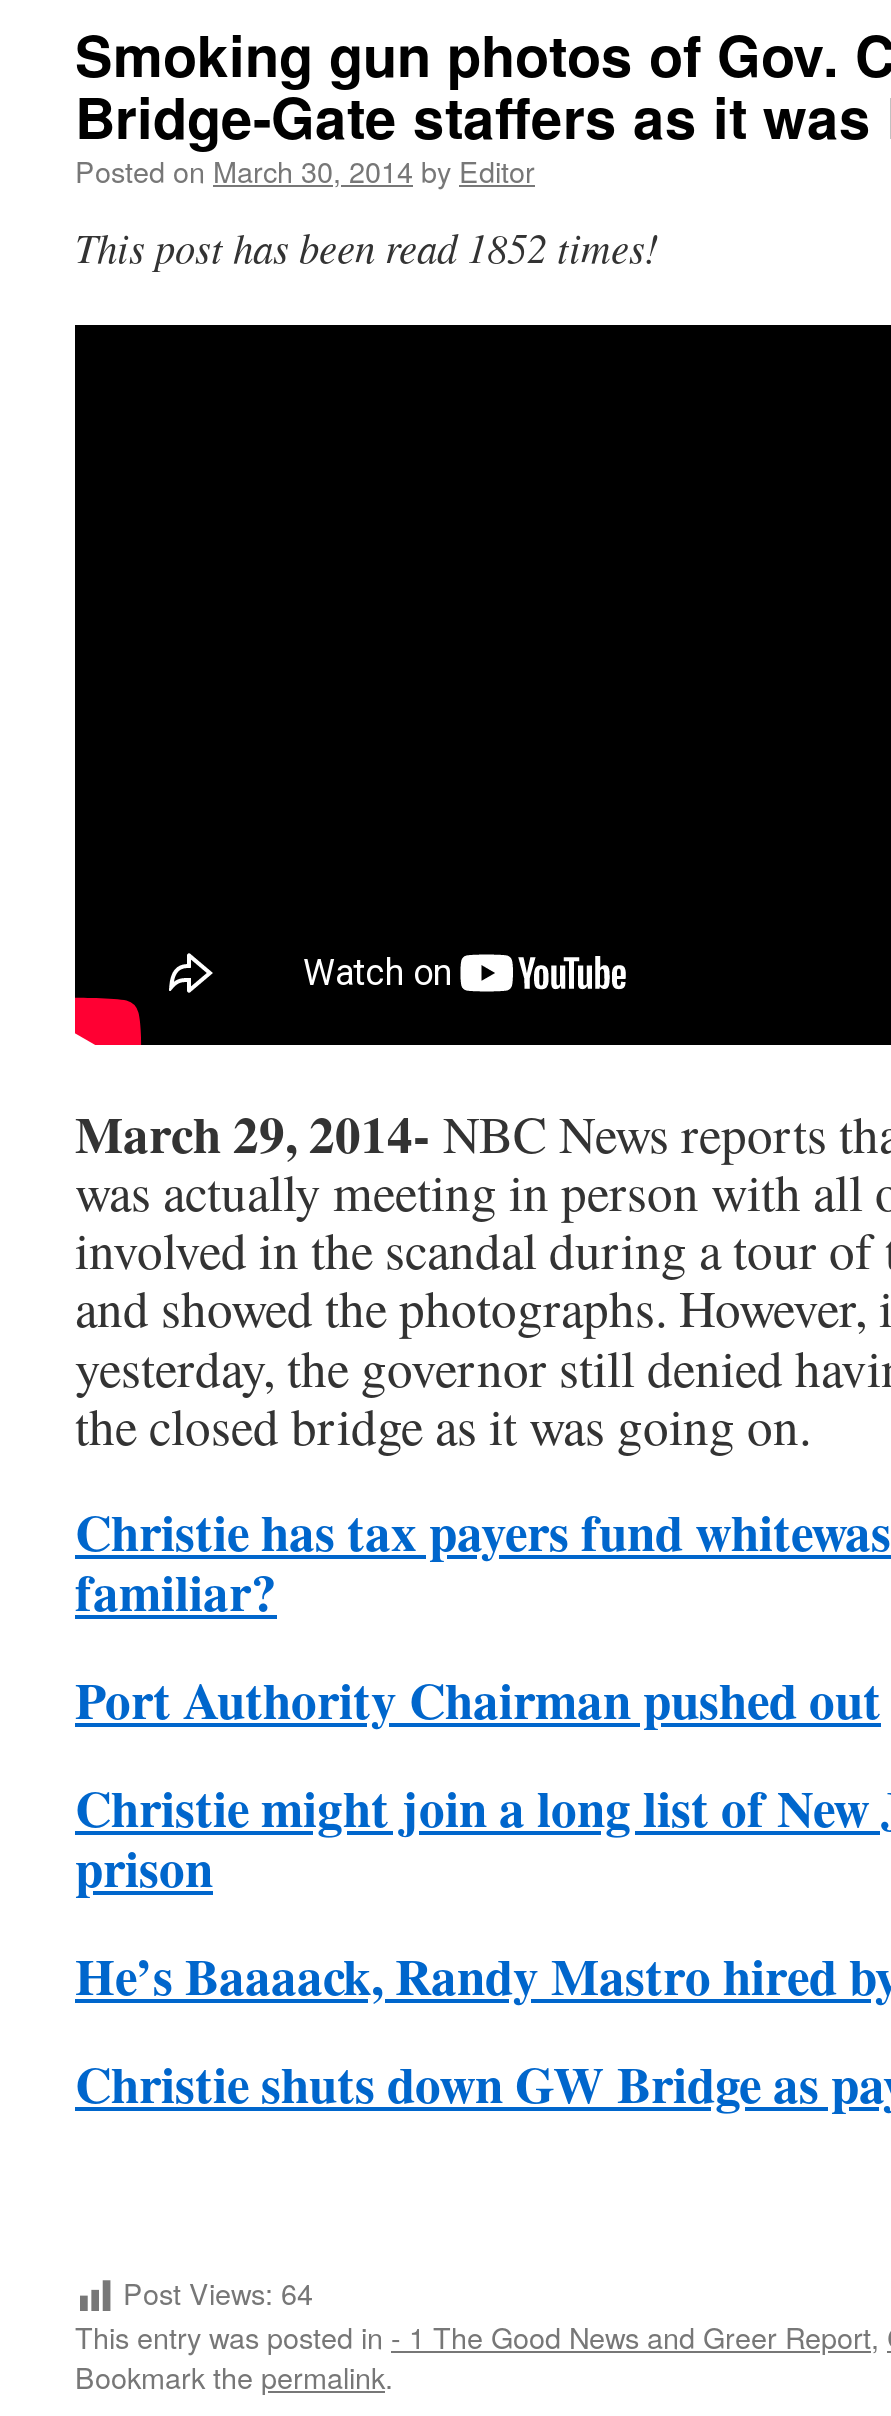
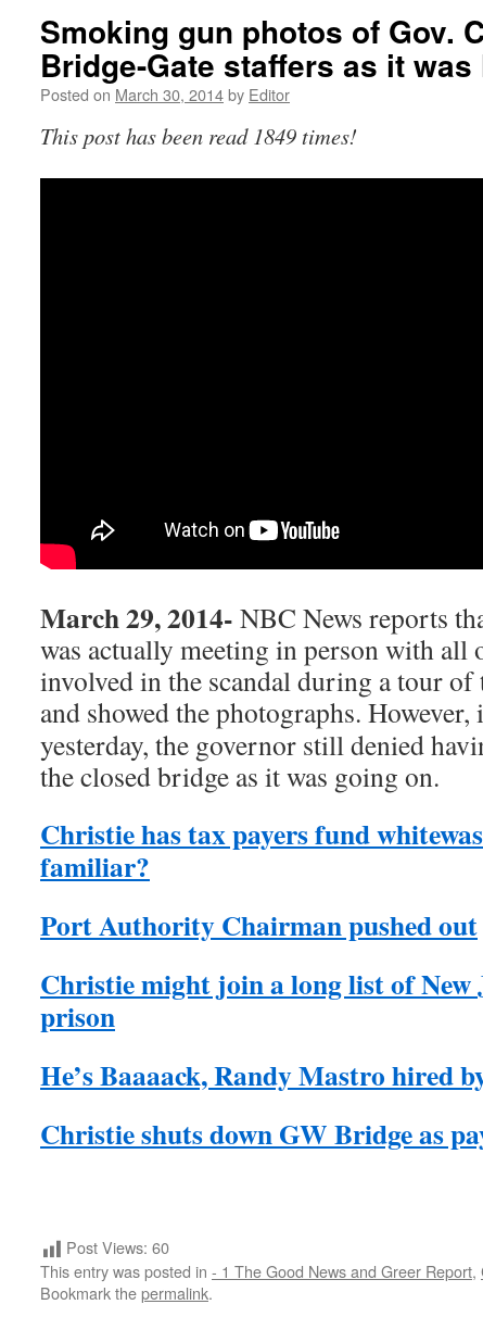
[75,219,659,275] This post has been read 1852 times! -> [40,121,357,151] This post has been read 1849 times!
[123,2271,313,2313] Post Views: 64 -> [66,1236,169,1258] Post Views: 60

